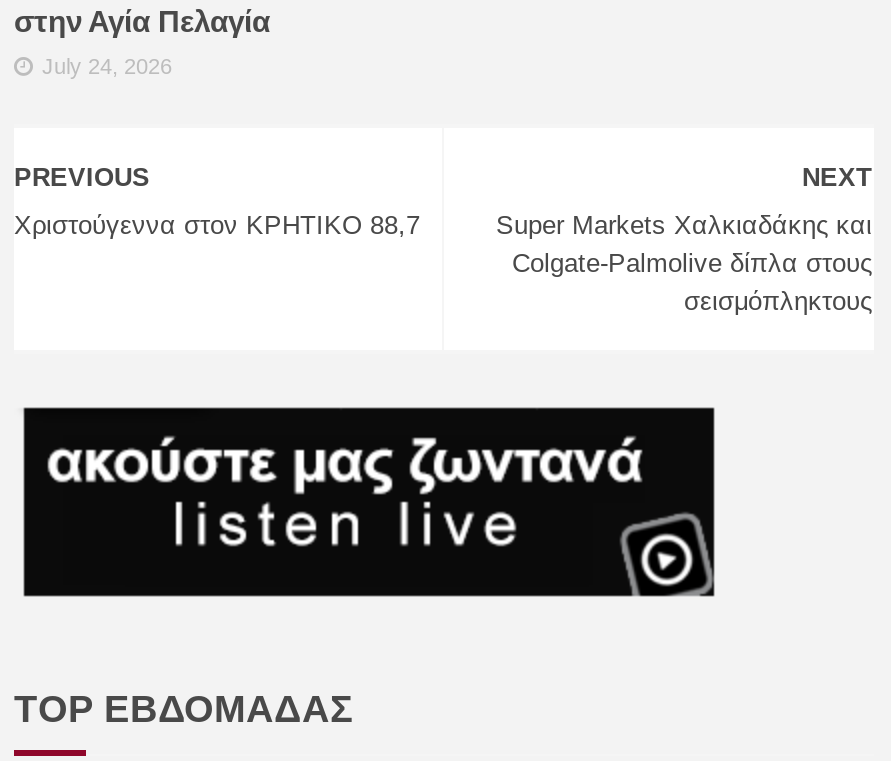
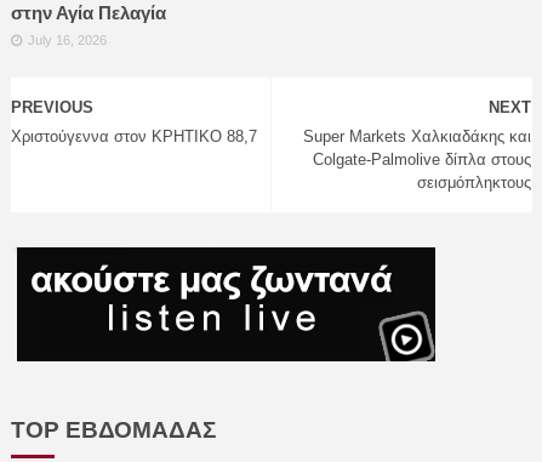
[42,55,172,79] July 24, 2026 -> [28,33,107,48] July 16, 2026

